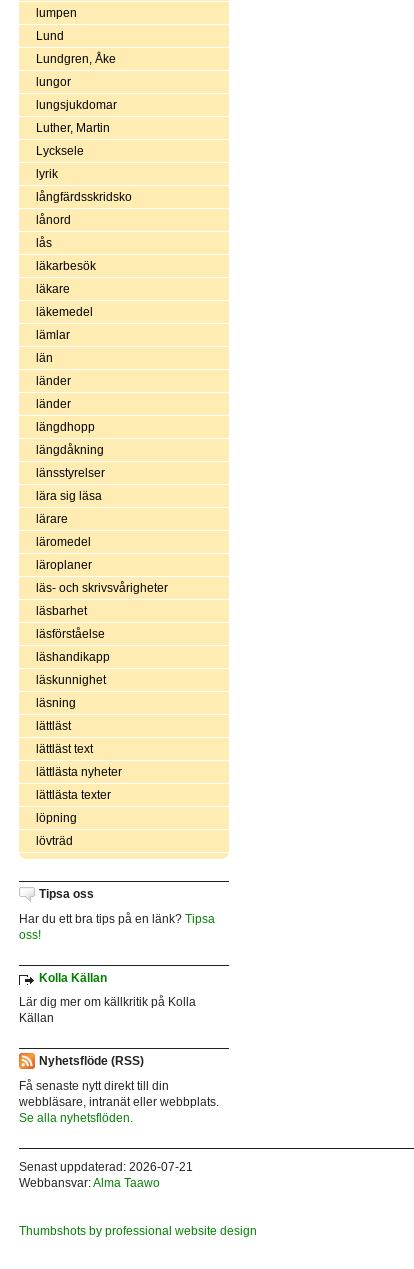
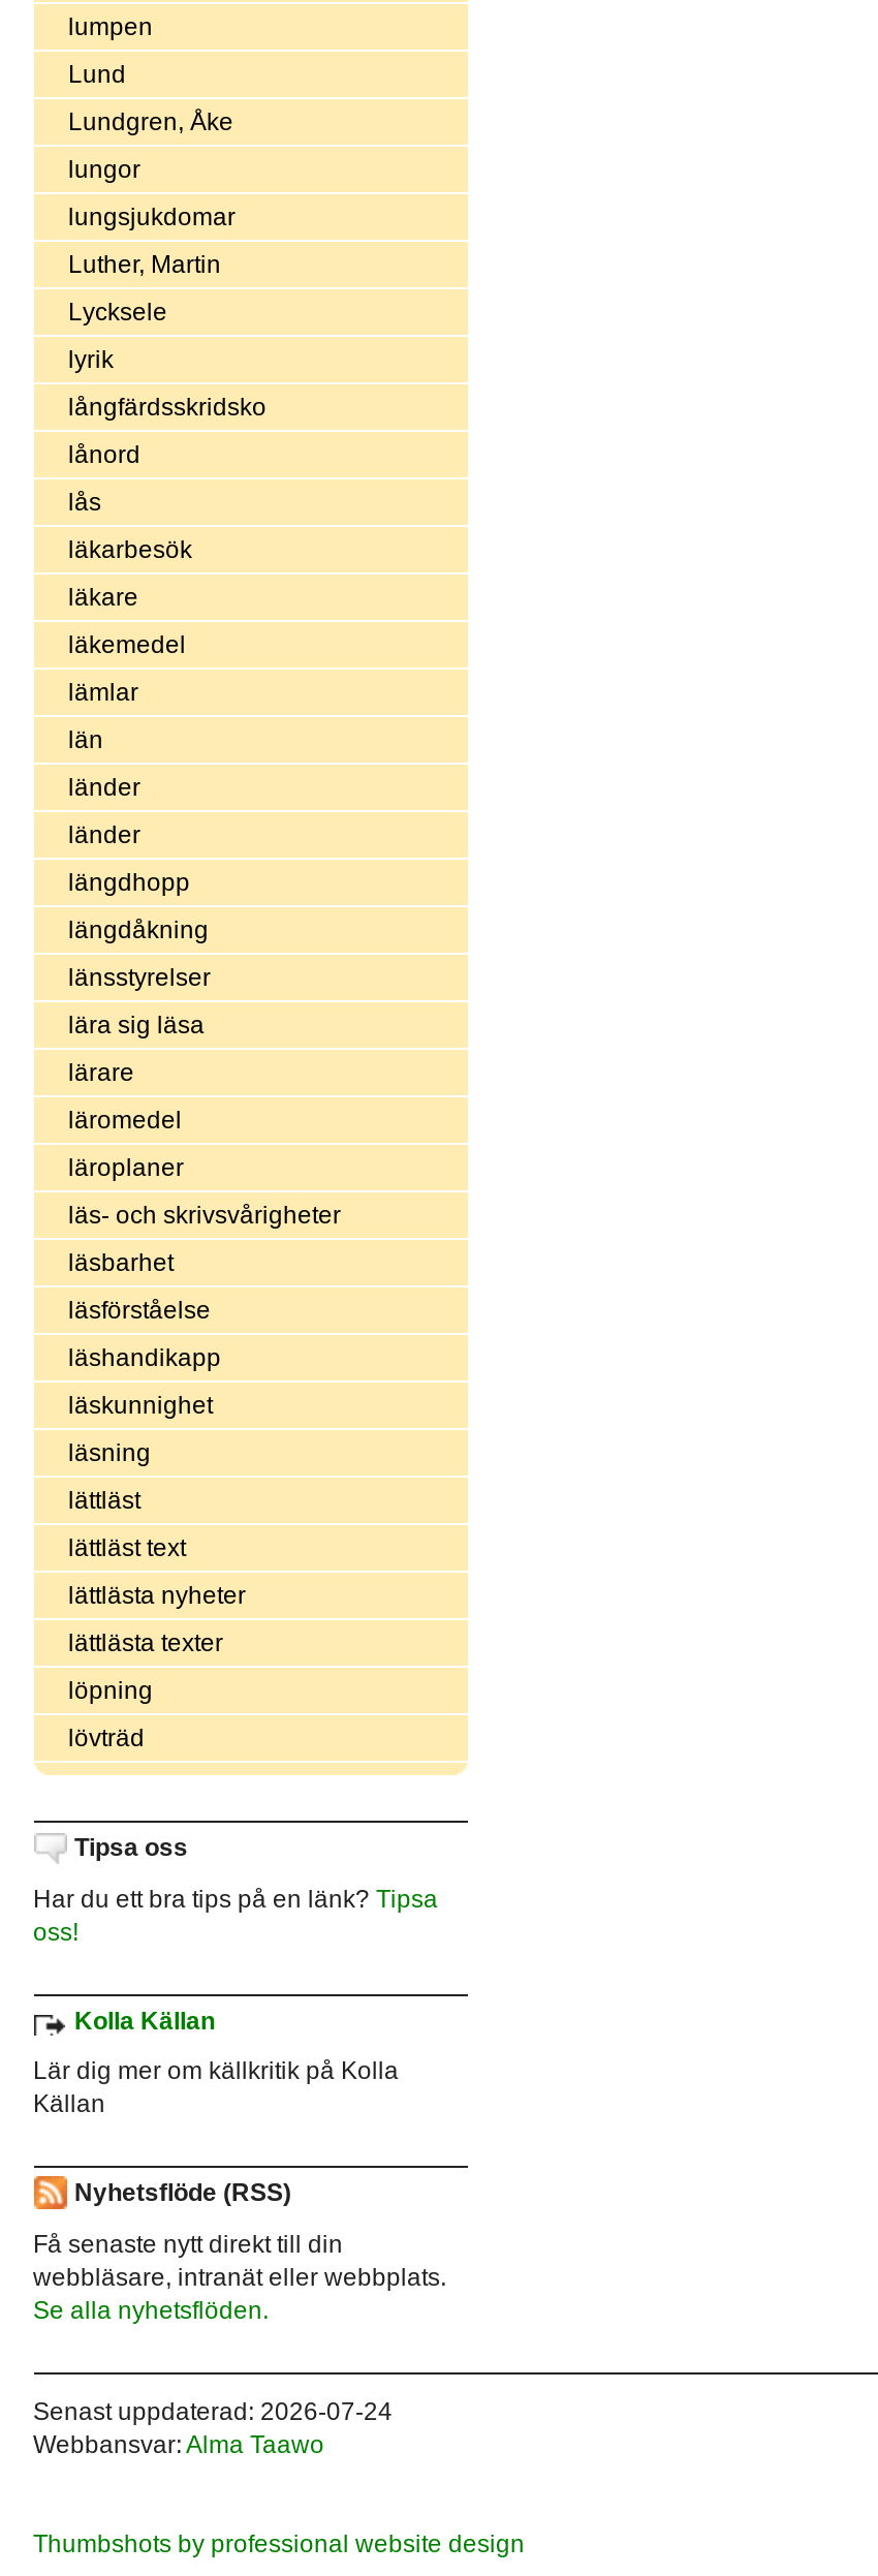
[18,1160,192,1174] Senast uppdaterad: 2026-07-21 -> [33,2397,393,2426] Senast uppdaterad: 2026-07-24

